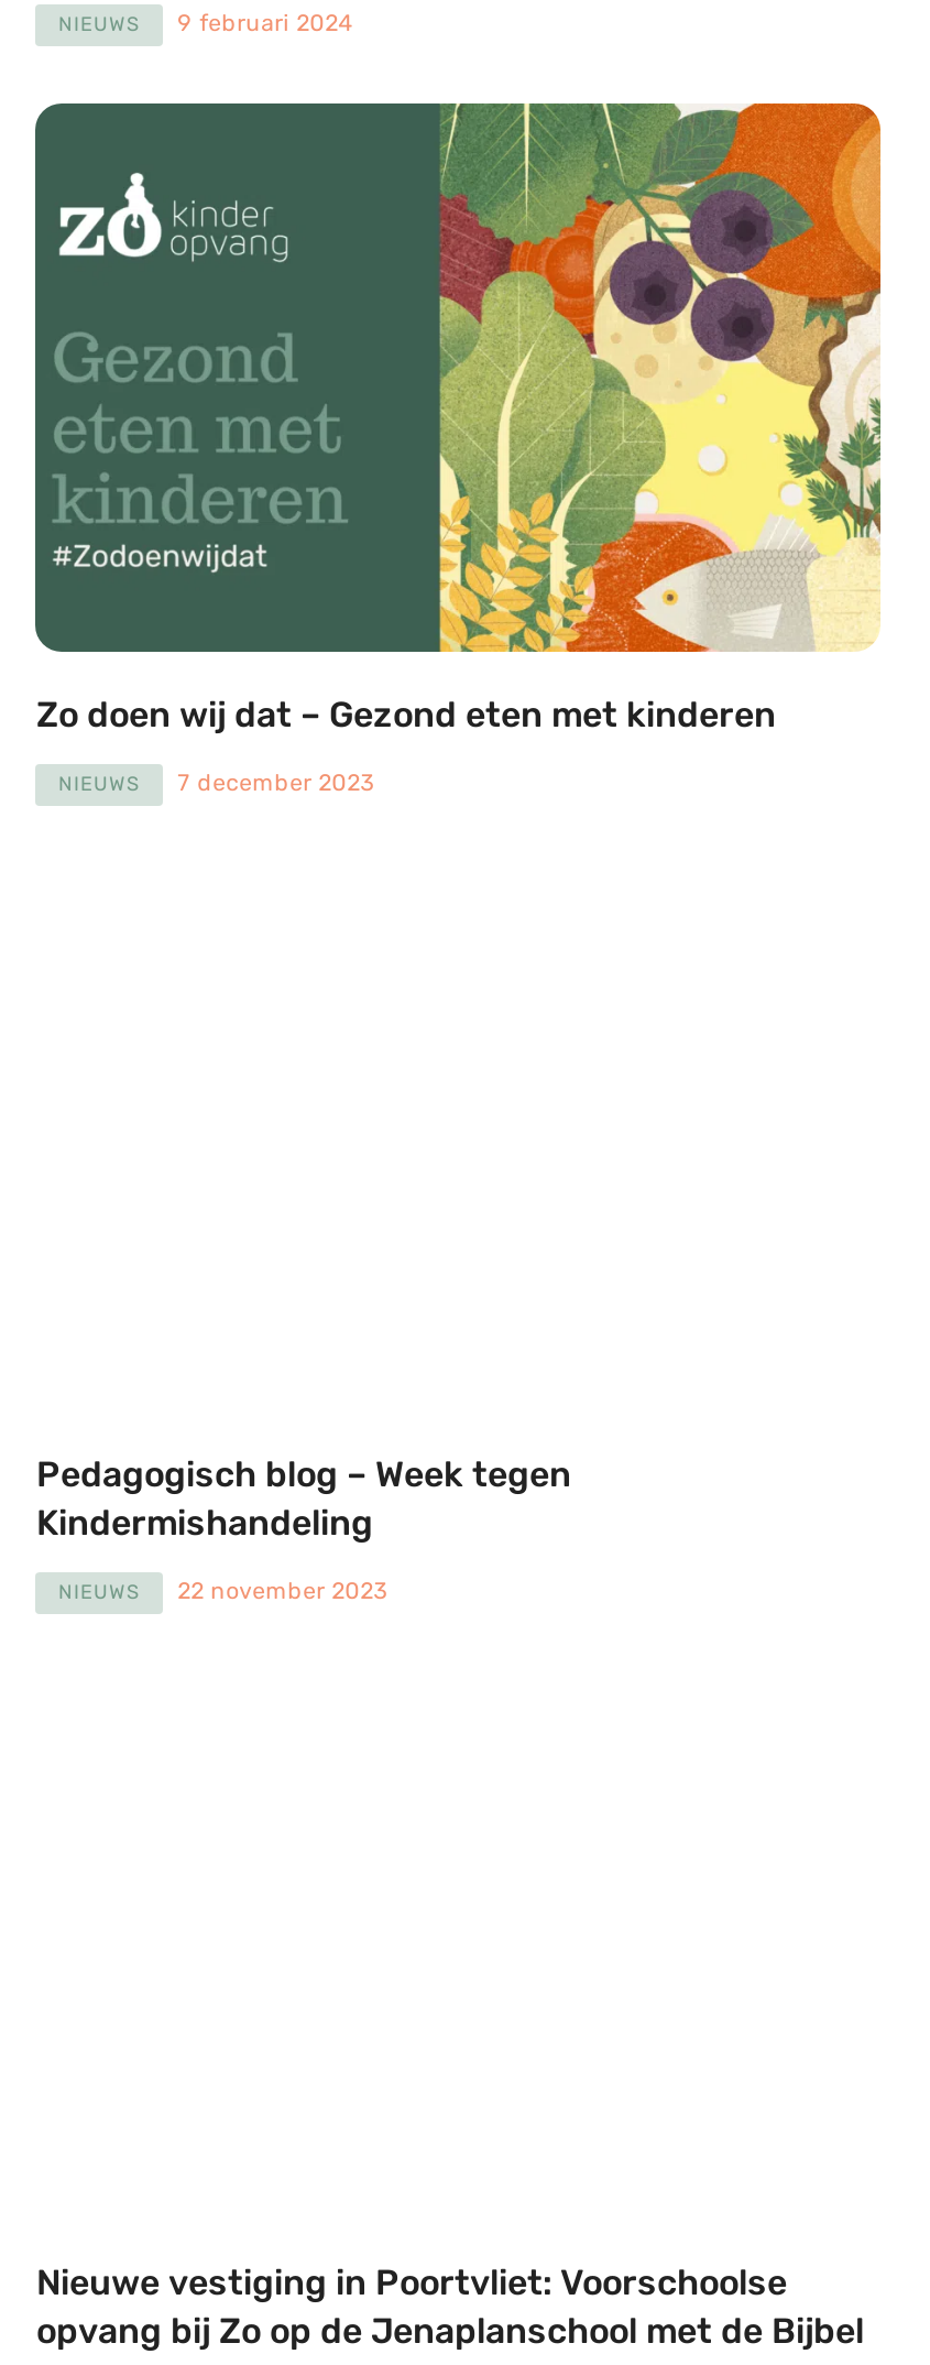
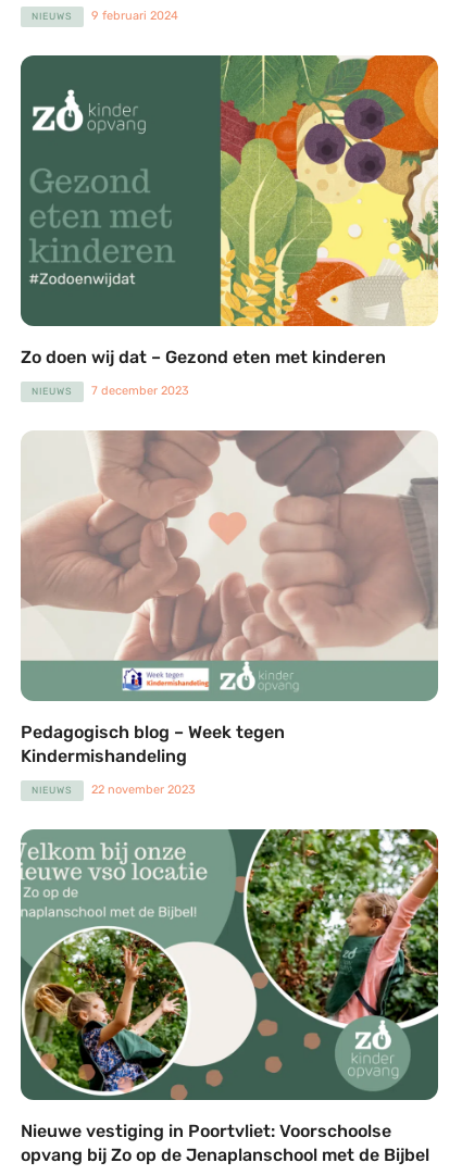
none -> [20,429,439,702] [image]
none -> [20,828,439,1101] [image]

